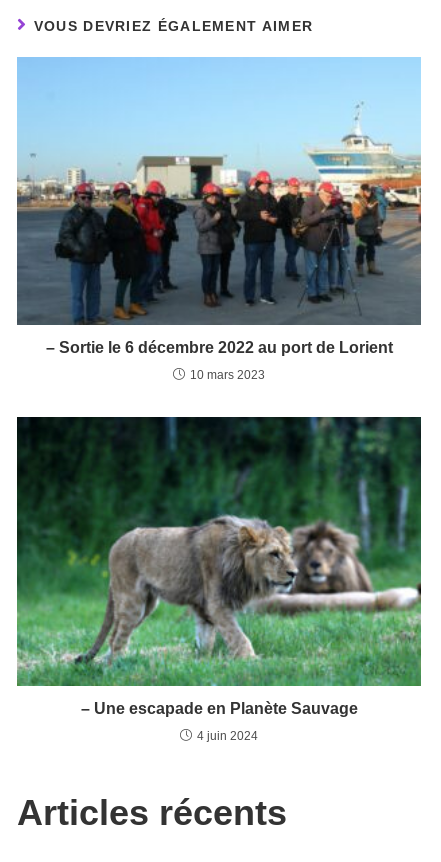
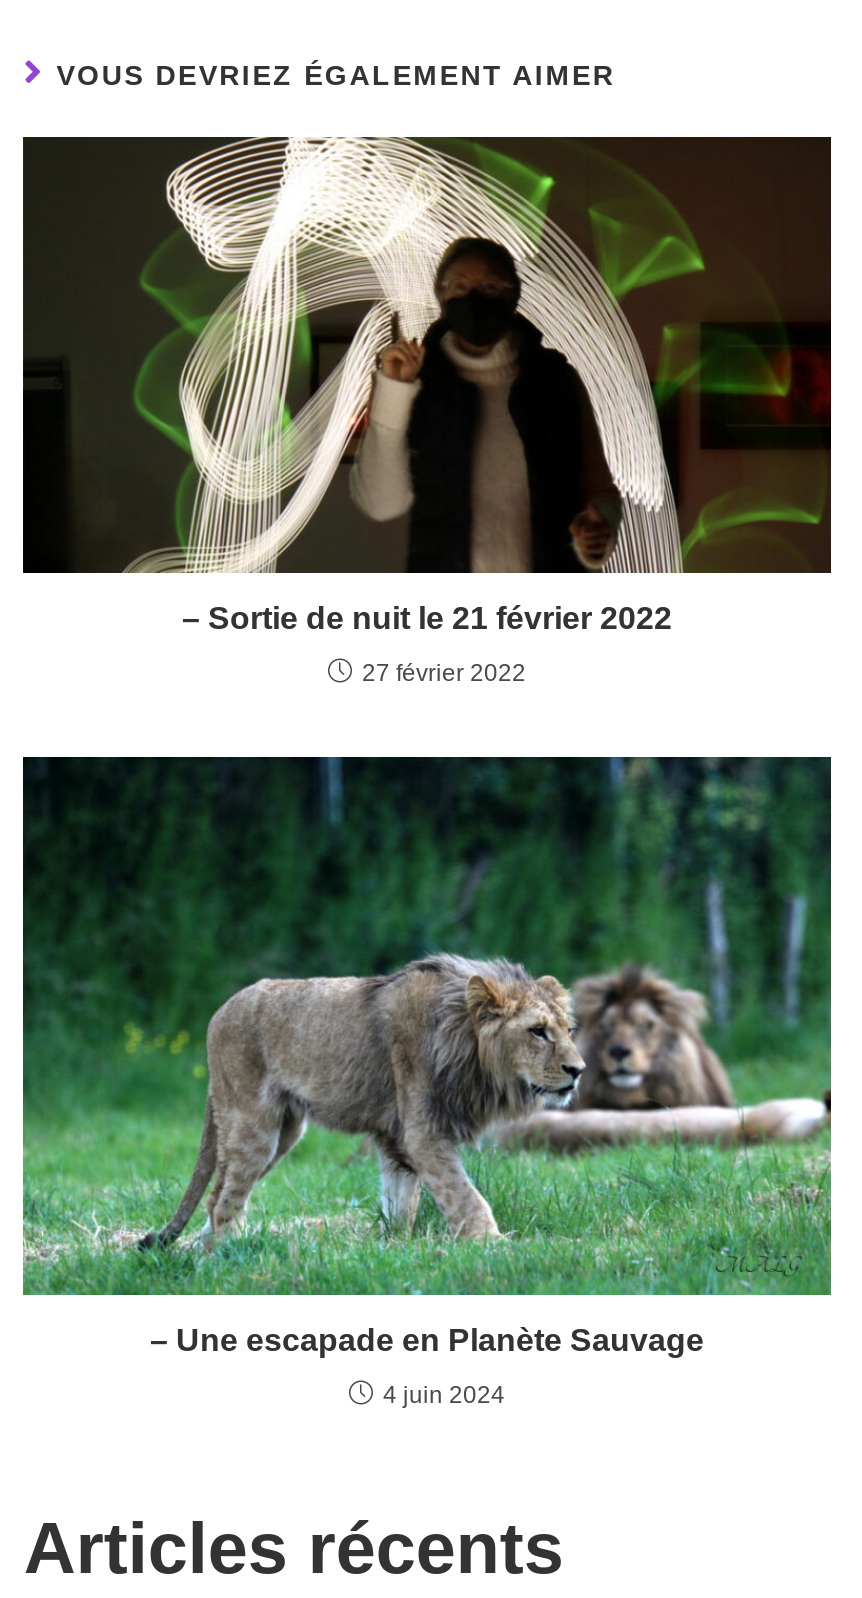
[16,56,422,356] [image] | – Sortie le 6 décembre 2022 au port de Lorient -> [21,134,833,635] [image] | – Sortie de nuit le 21 février 2022
[190,368,265,382] 10 mars 2023 -> [362,659,526,687] 27 février 2022

